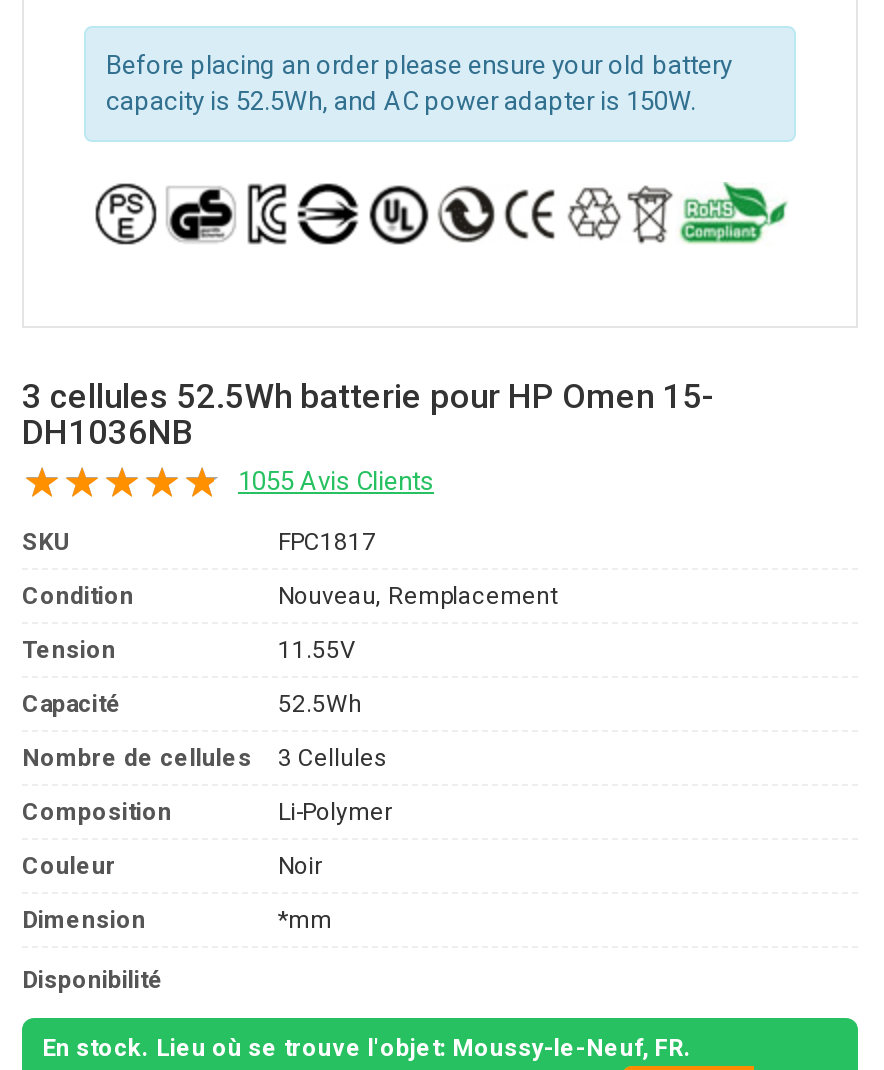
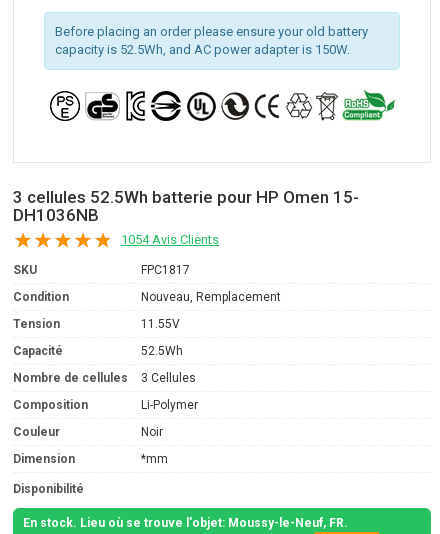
[238,466,434,496] 1055 Avis Clients -> [121,232,219,247] 1054 Avis Clients

